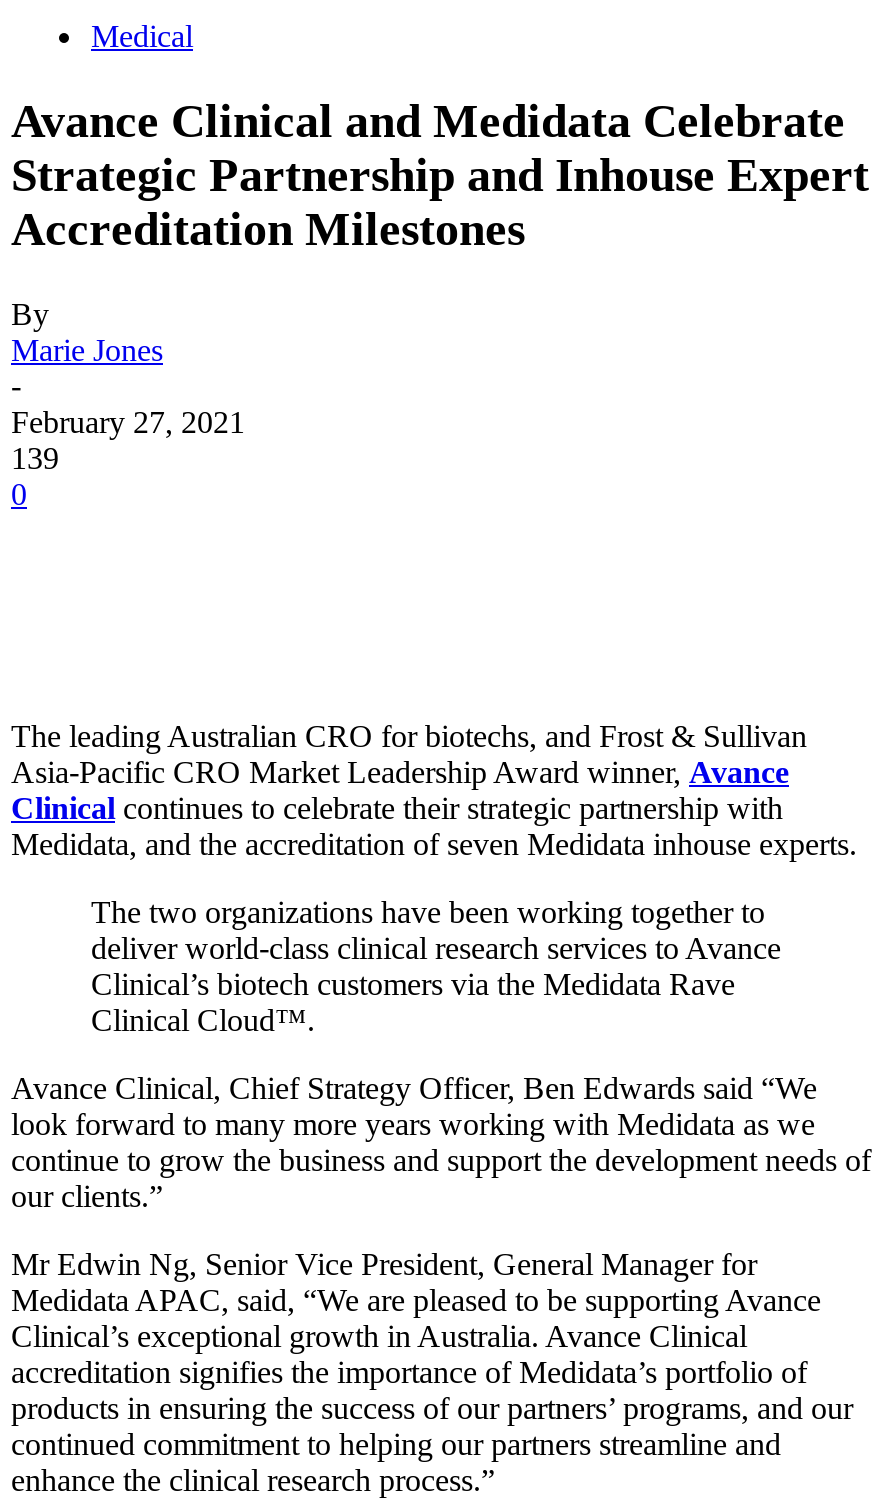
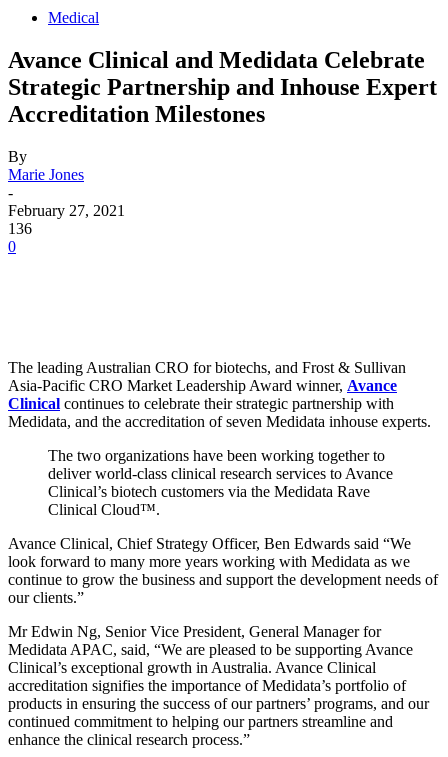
[11,441,59,475] 139 -> [8,220,32,237] 136

